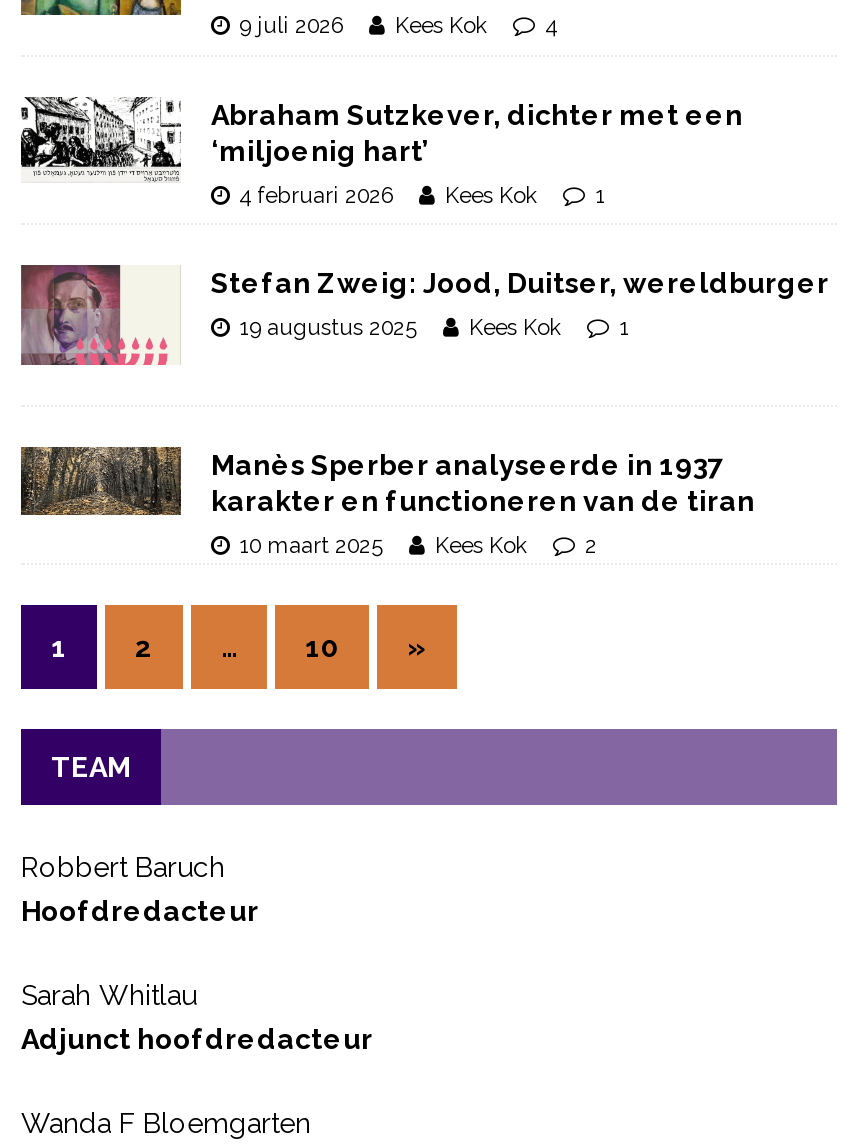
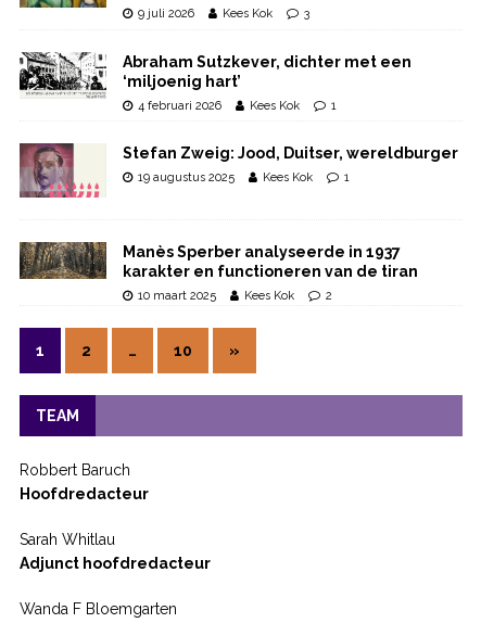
[545,12,557,38] 4 -> [304,7,309,21] 3

